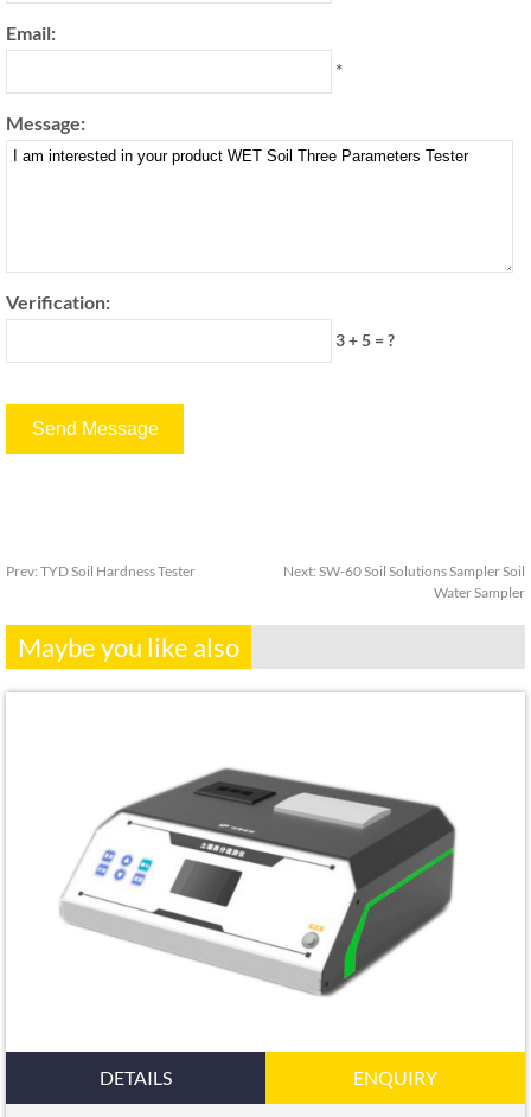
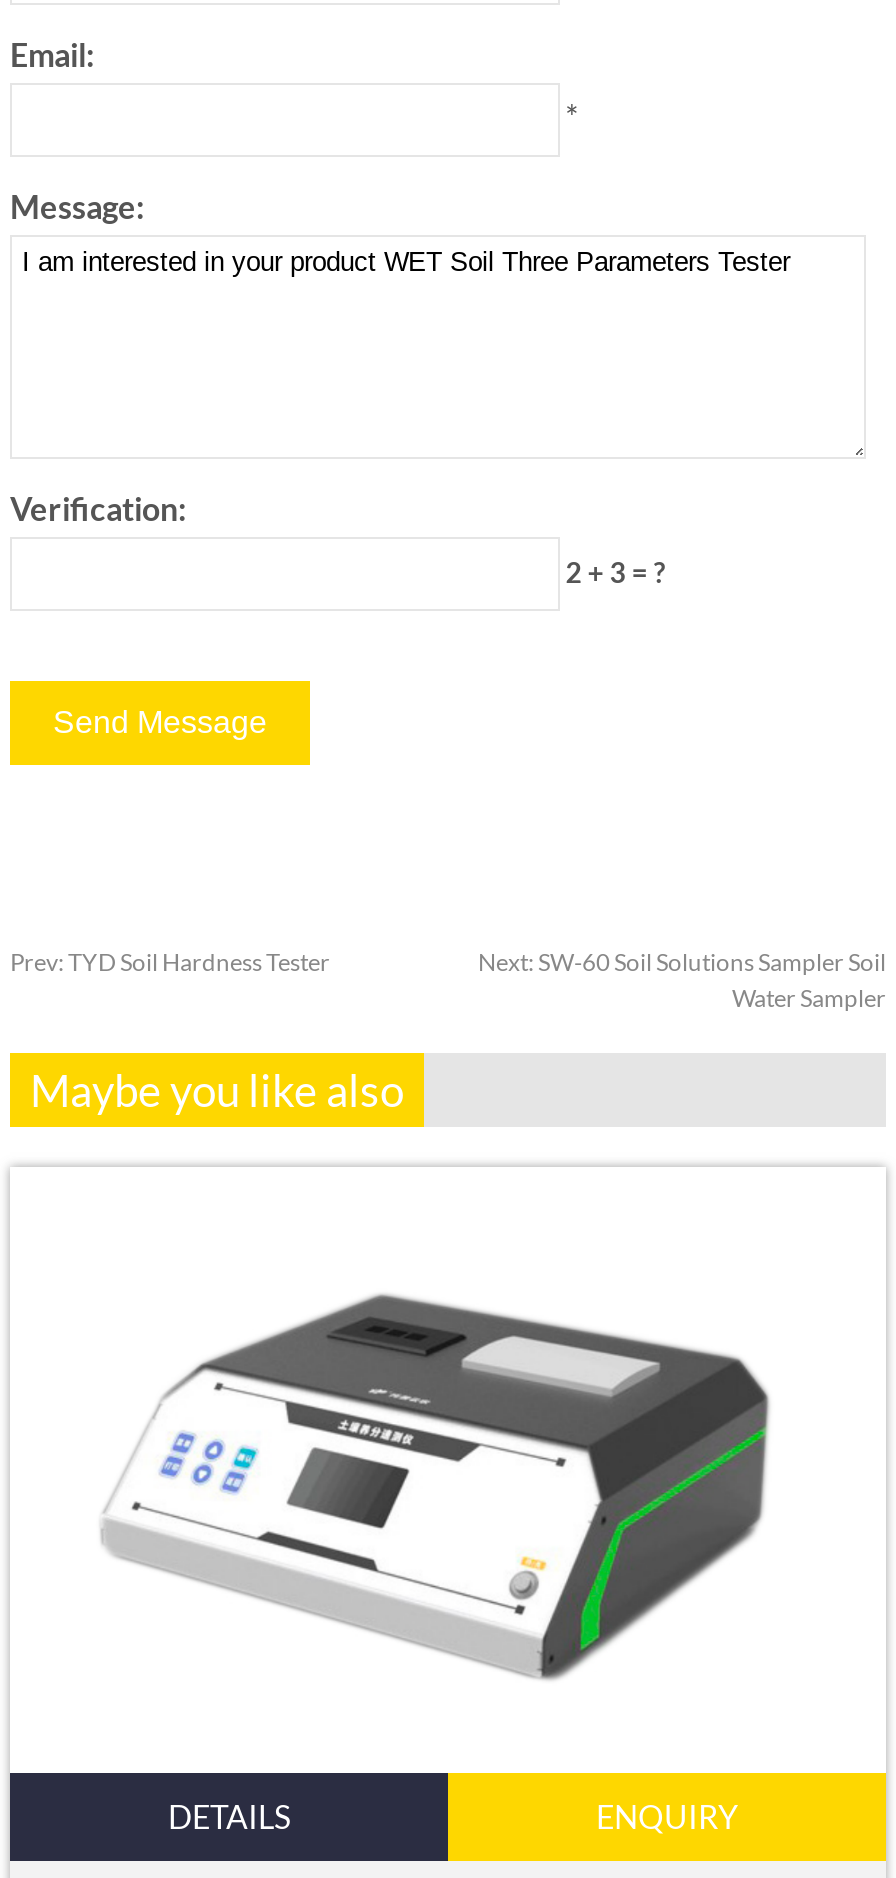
[332,330,394,350] 3 + 5 = ? -> [560,555,666,589] 2 + 3 = ?

